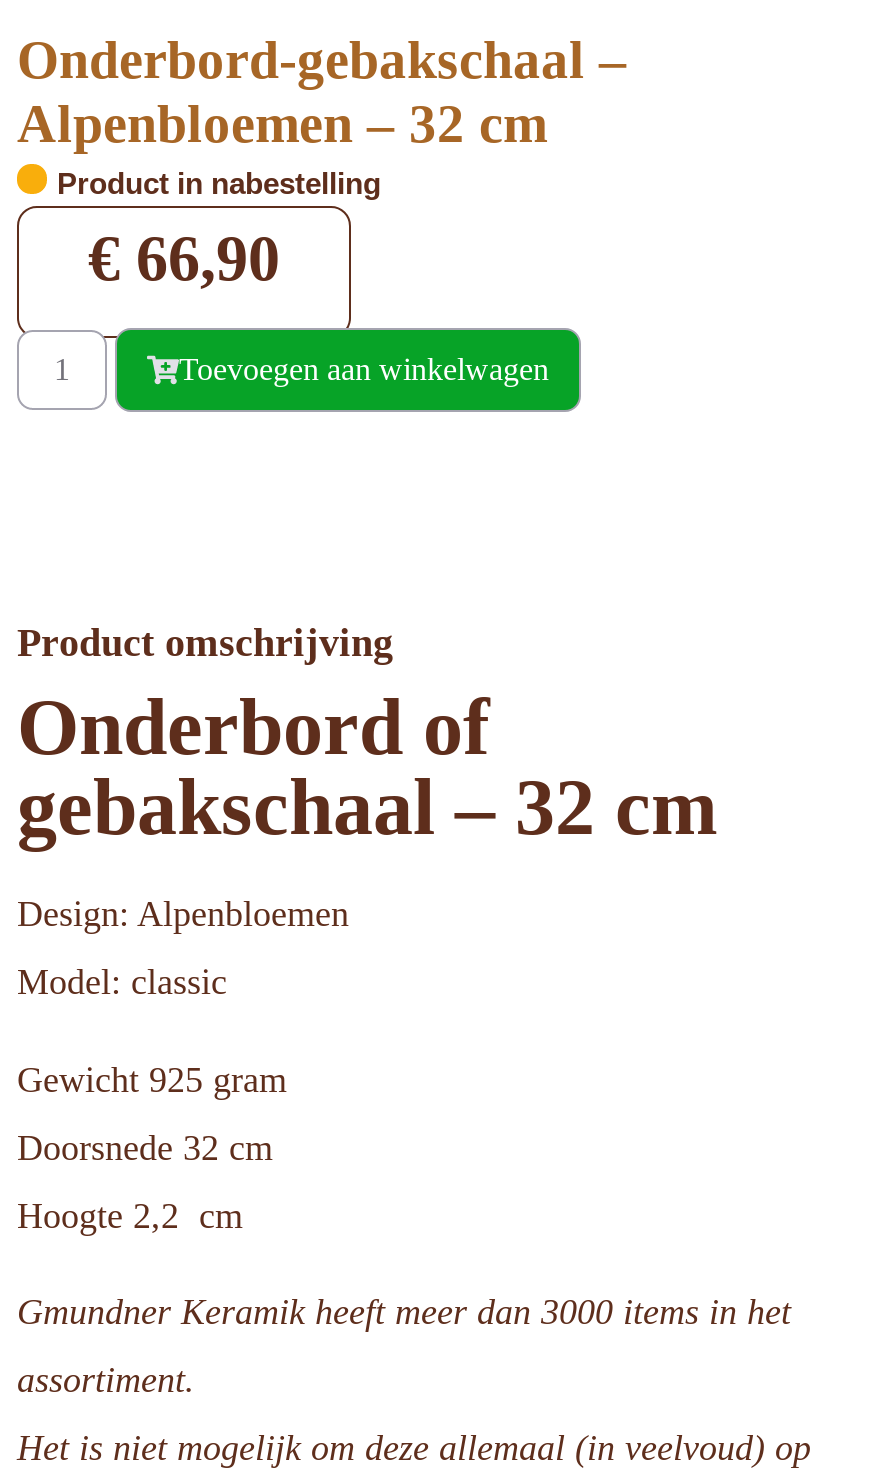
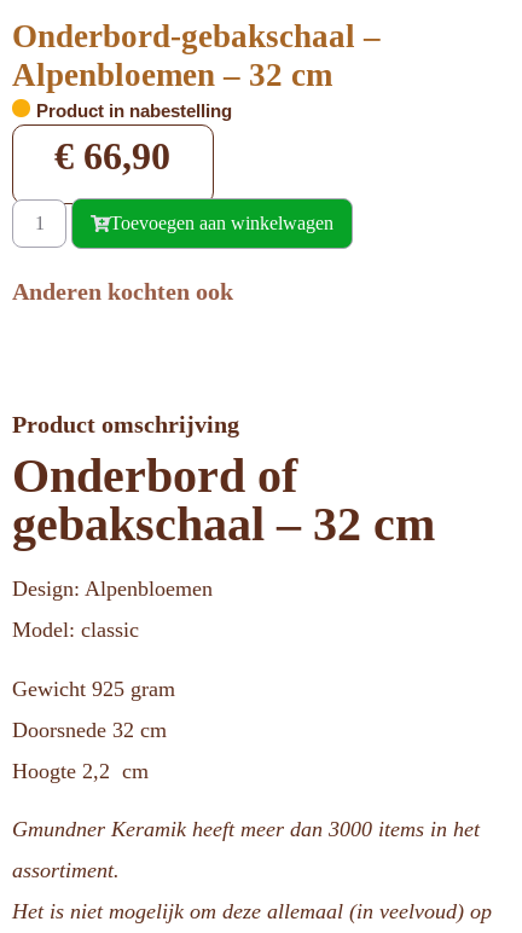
none -> [12,278,233,305] Anderen kochten ook

